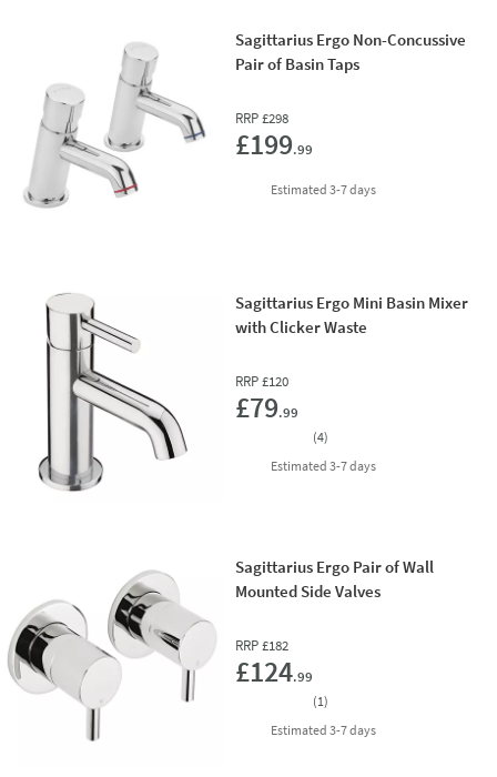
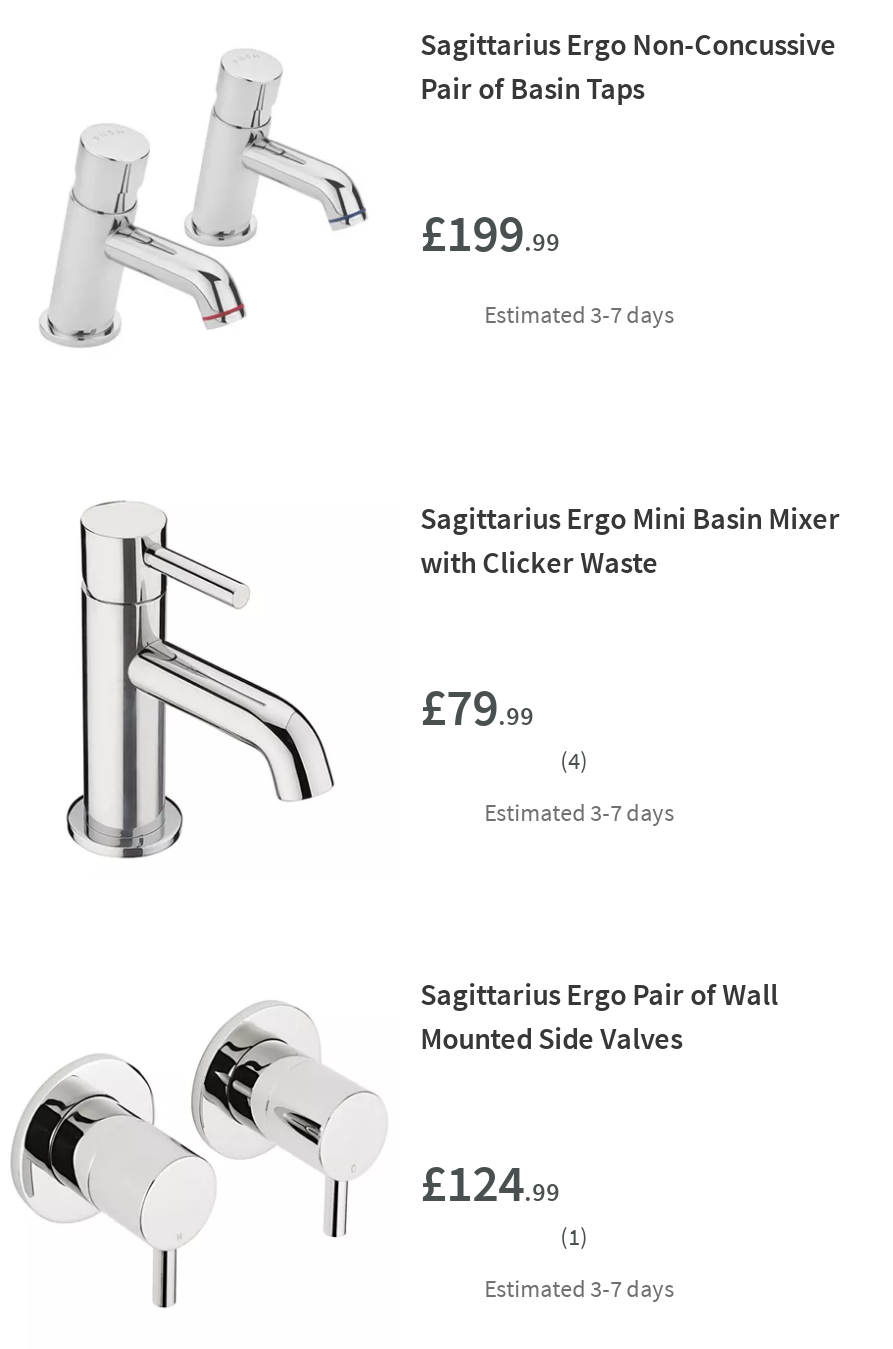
[235,108,288,127] RRP £298 -> none
[235,372,288,391] RRP £120 -> none
[235,635,288,654] RRP £182 -> none

